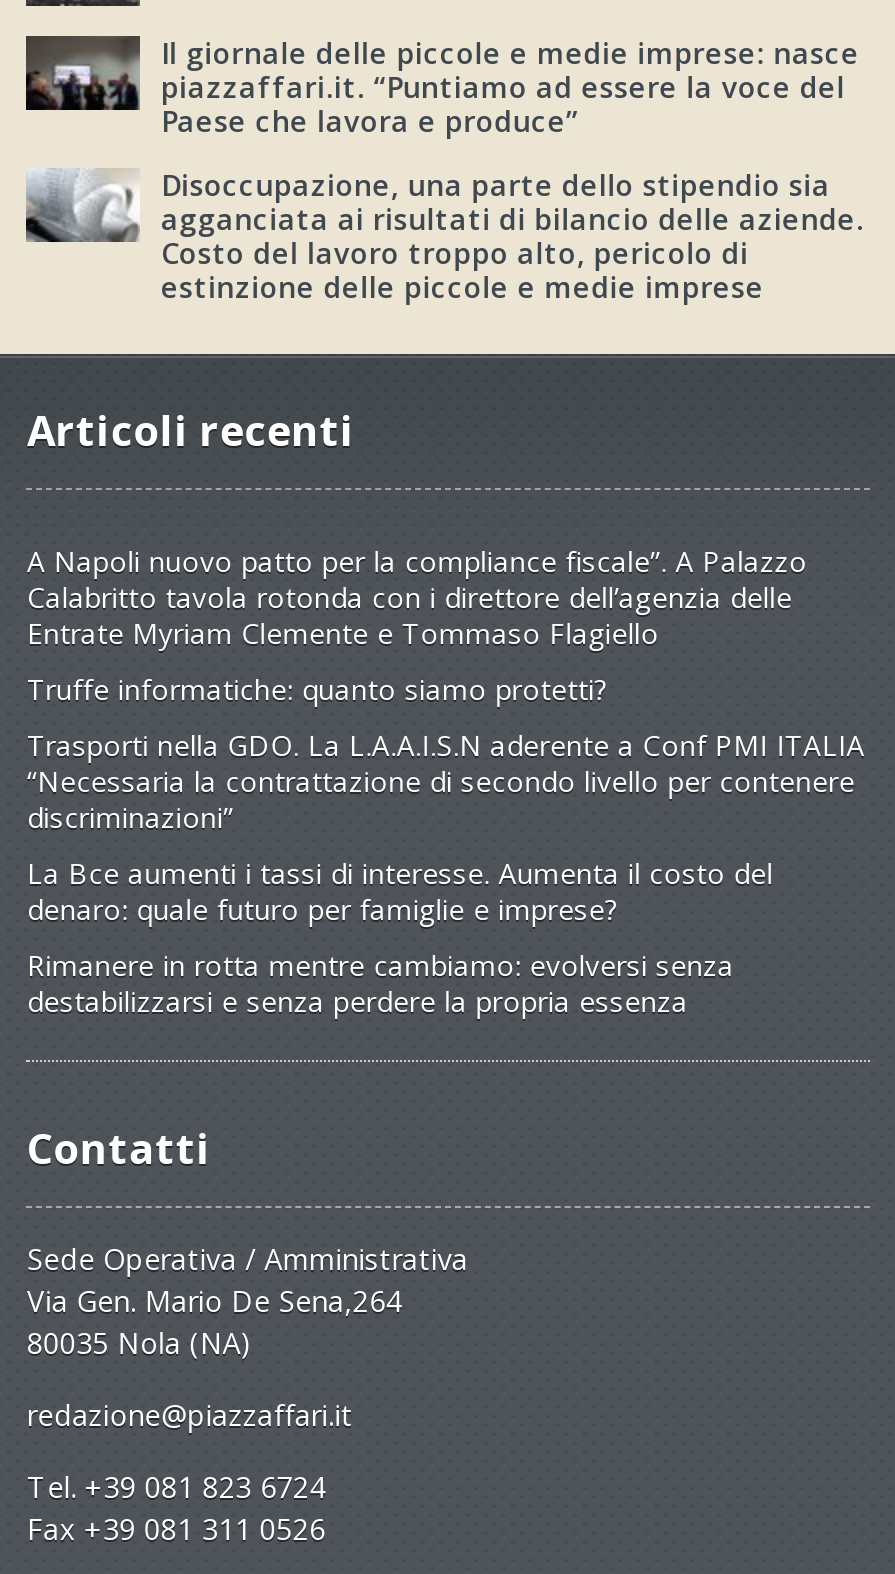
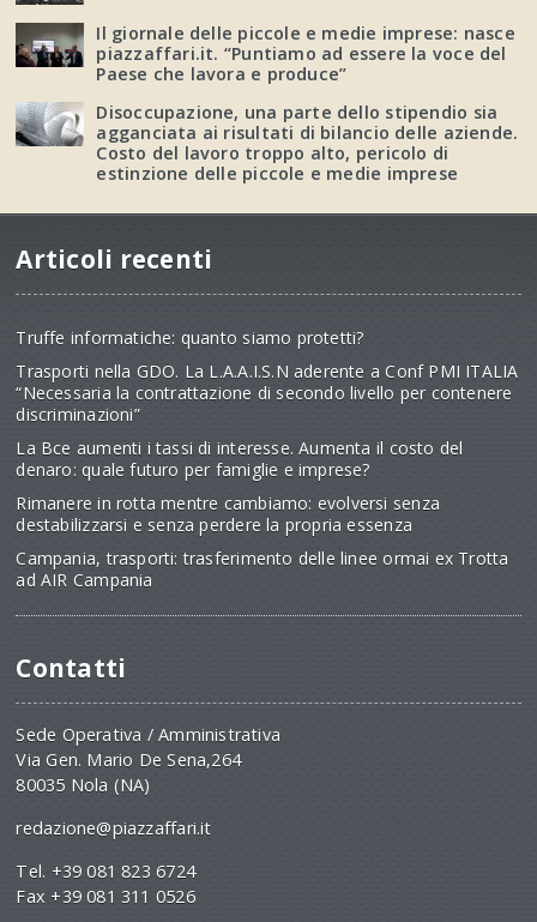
[27,543,807,653] A Napoli nuovo patto per la compliance fiscale”. A Palazzo | Calabritto tavola rotonda con i direttore dell’agenzia delle | Entrate Myriam Clemente e Tommaso Flagiello -> none
moved [27,671,865,1021] -> [16,326,518,535]: Truffe informatiche: quanto siamo protetti? | Trasporti nella GDO. La L.A.A.I.S.N aderente a Conf PMI ITALIA | “Necessaria la contrattazione di secondo livello per contenere | discriminazioni” | La Bce aumenti i tassi di interesse. Aumenta il costo del | denaro: quale futuro per famiglie e imprese? | Rimanere in rotta mentre cambiamo: evolversi senza | destabilizzarsi e senza perdere la propria essenza
none -> [16,546,509,591] Campania, trasporti: trasferimento delle linee ormai ex Trotta | ad AIR Campania

